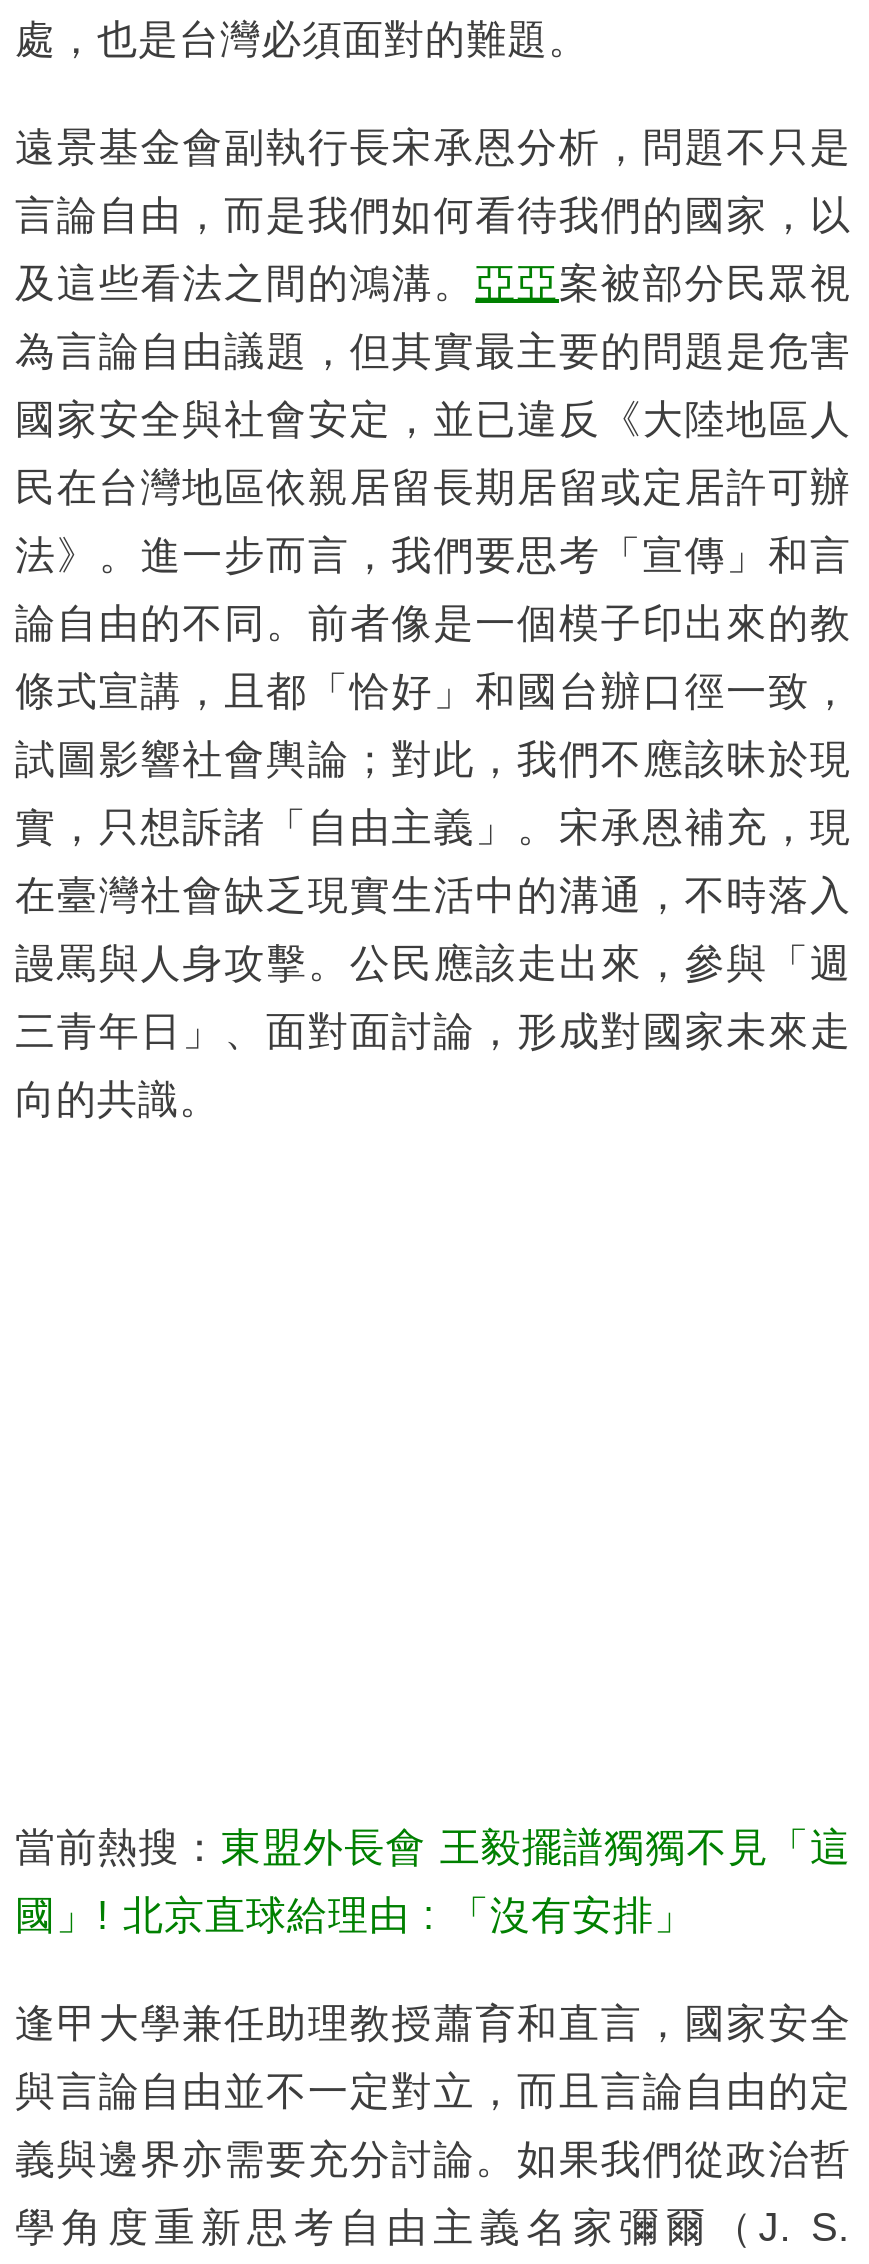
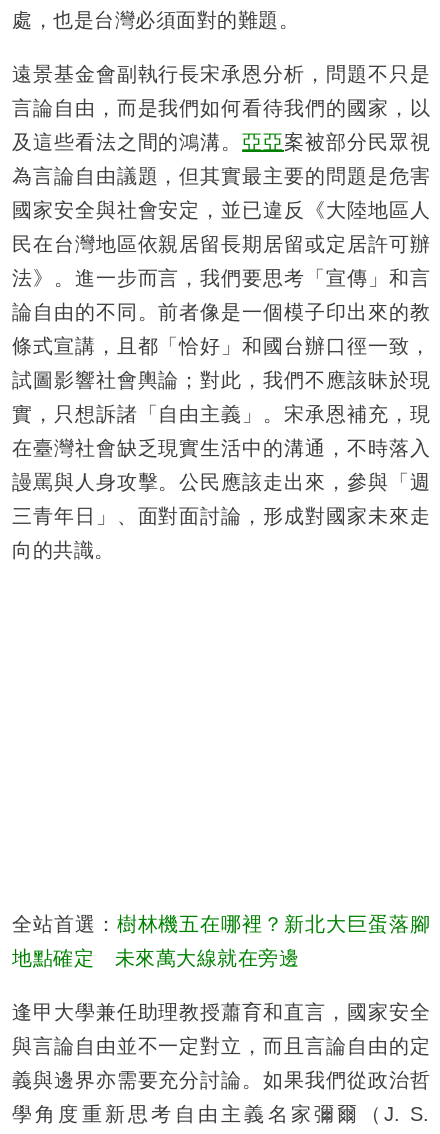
[15,1824,851,1868] 當前熱搜：東盟外長會 王毅擺譜獨獨不見「這 -> [12,913,430,935] 全站首選：樹林機五在哪裡？新北大巨蛋落腳
[15,1892,695,1936] 國」! 北京直球給理由 : 「沒有安排」 -> [12,947,299,969] 地點確定 未來萬大線就在旁邊

